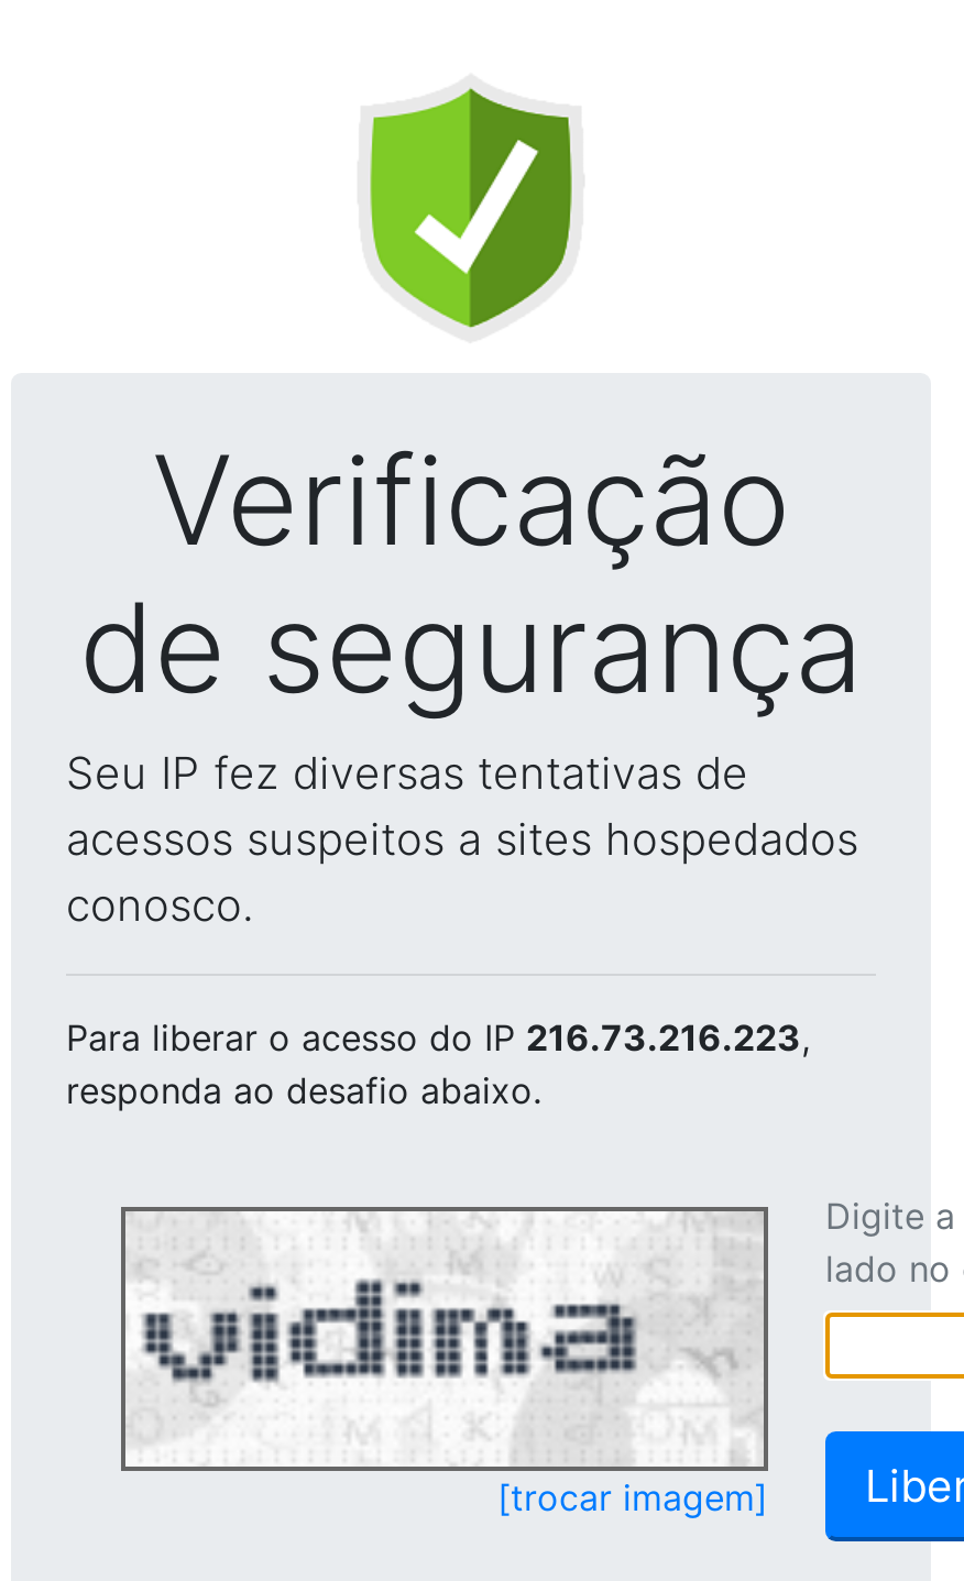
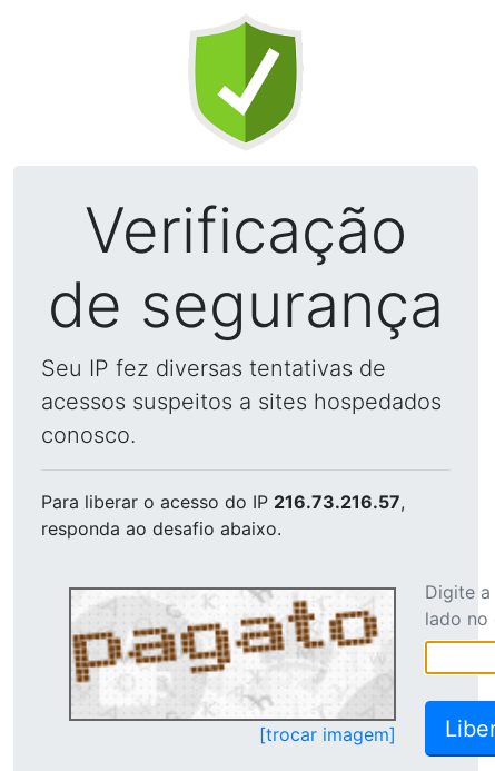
[66,1015,810,1060] Para liberar o acesso do IP 216.73.216.223, -> [41,491,405,513] Para liberar o acesso do IP 216.73.216.57,
[125,1216,759,1462] [image] -> [71,591,393,716] [image]

